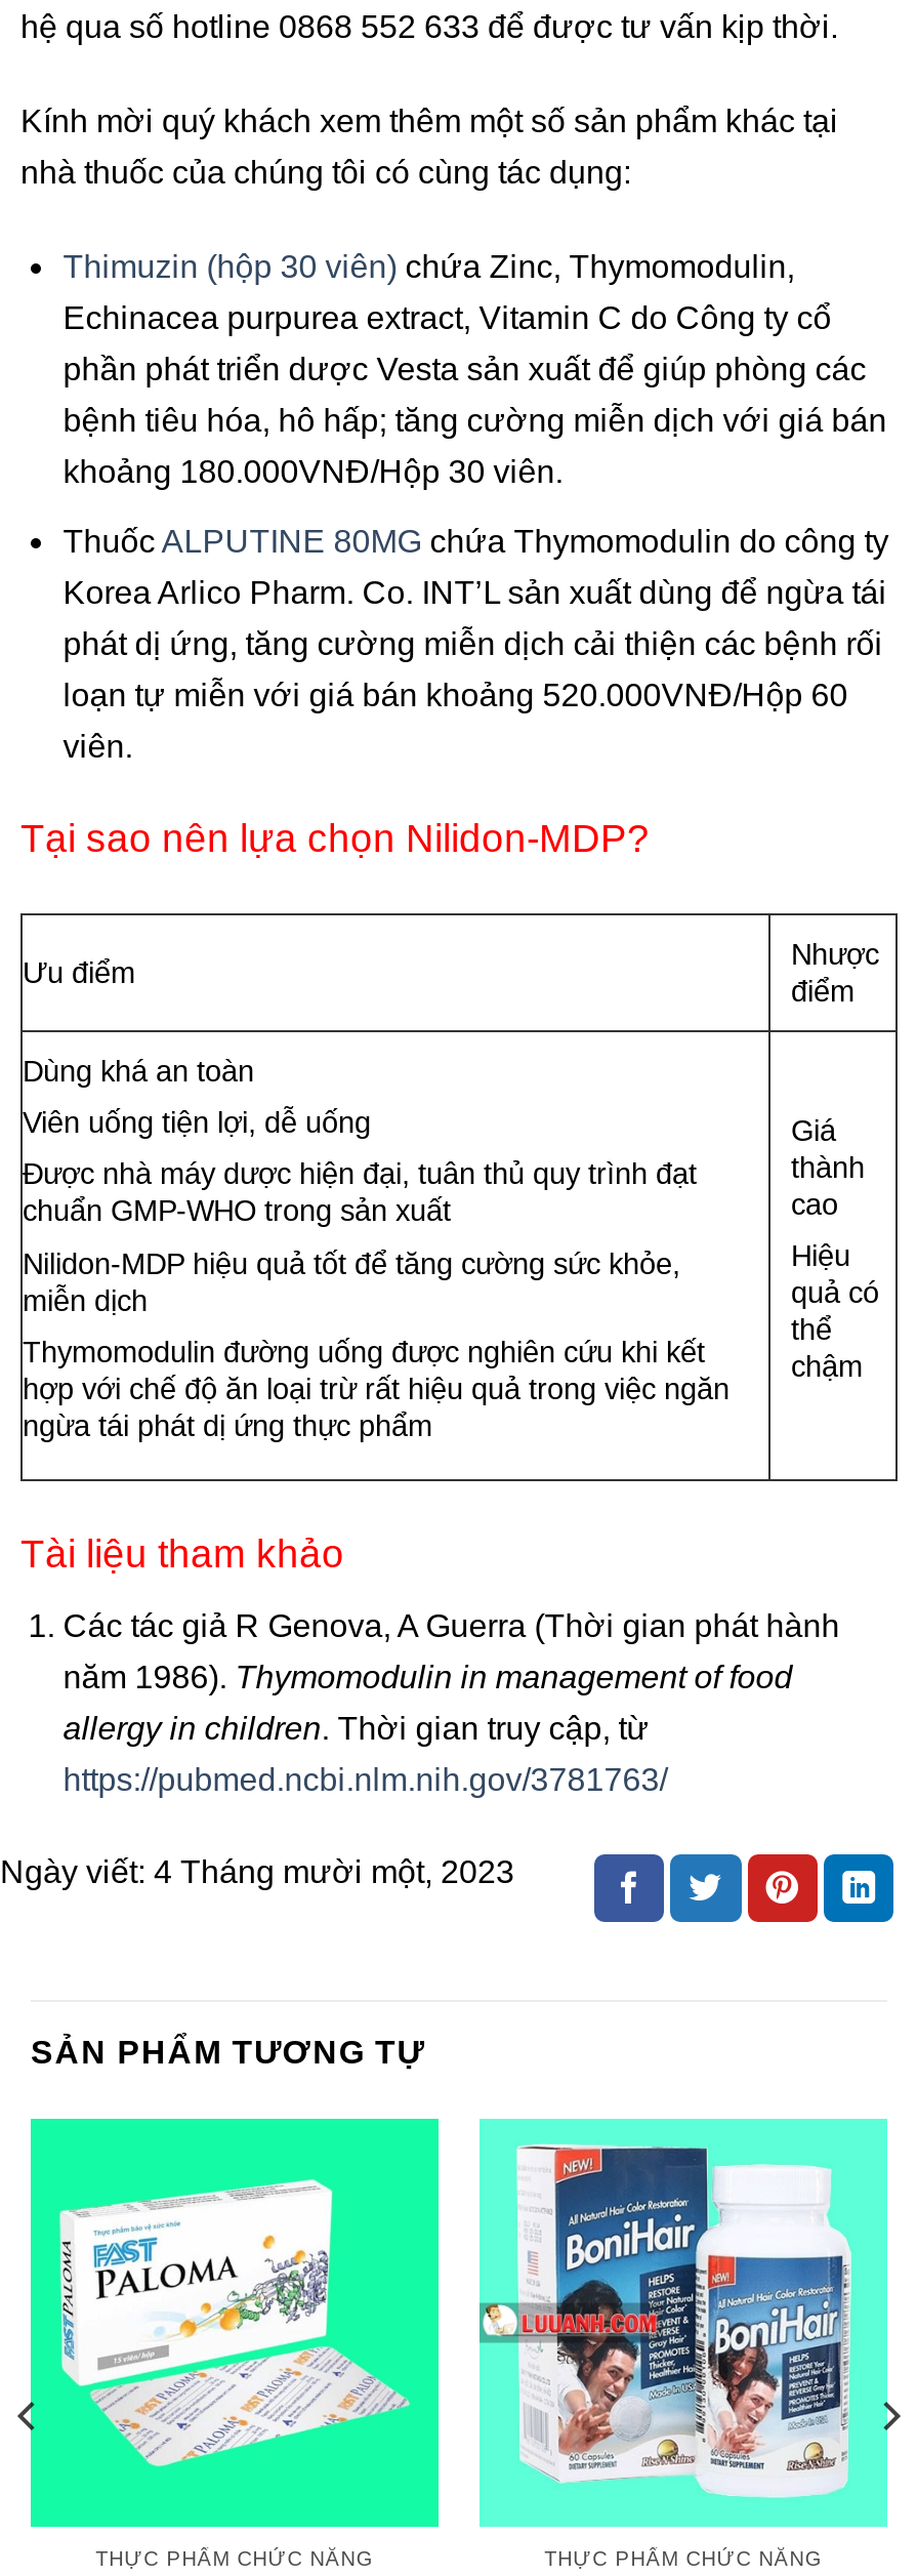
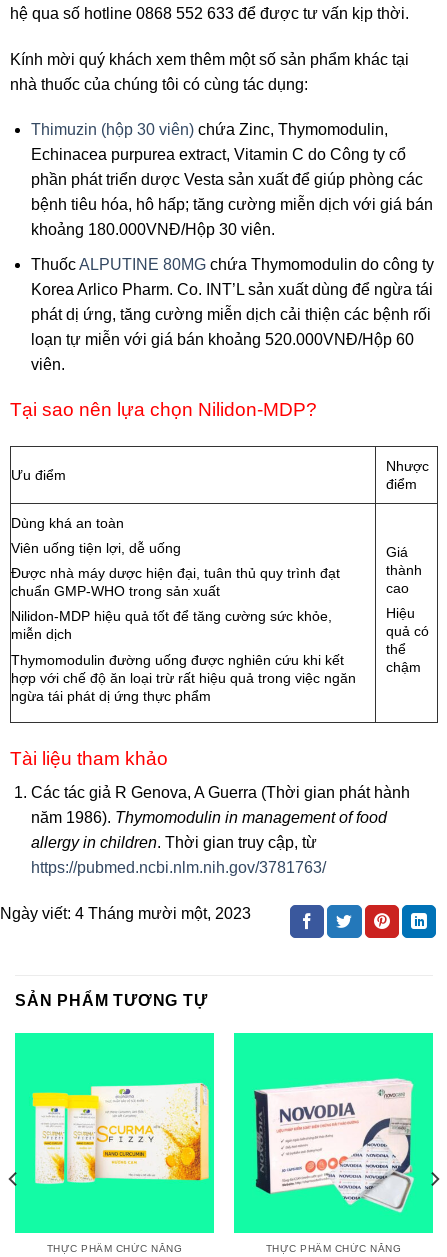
[480,2119,887,2527] [image] -> [234,1033,433,1232] [image]
[57,2178,428,2467] [image] -> [29,1064,210,1203] [image]

